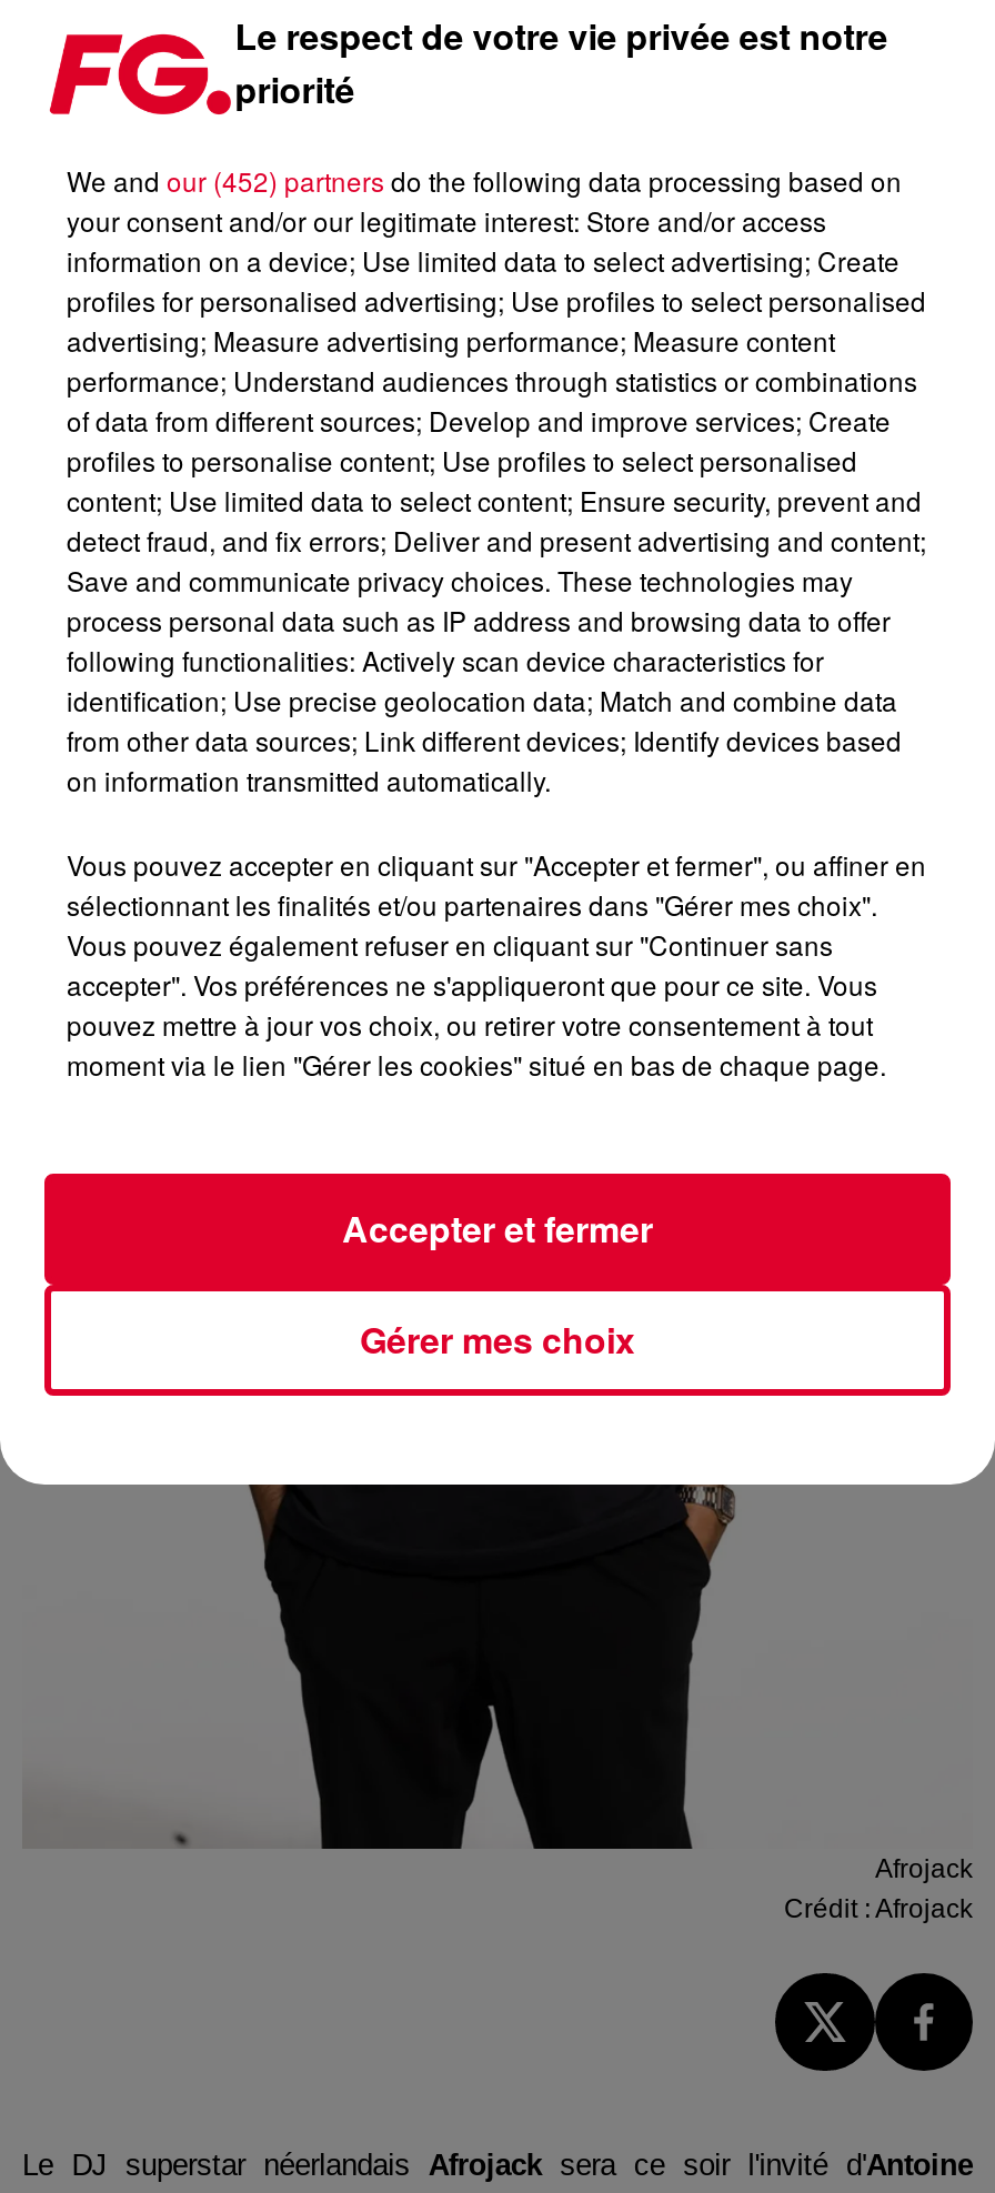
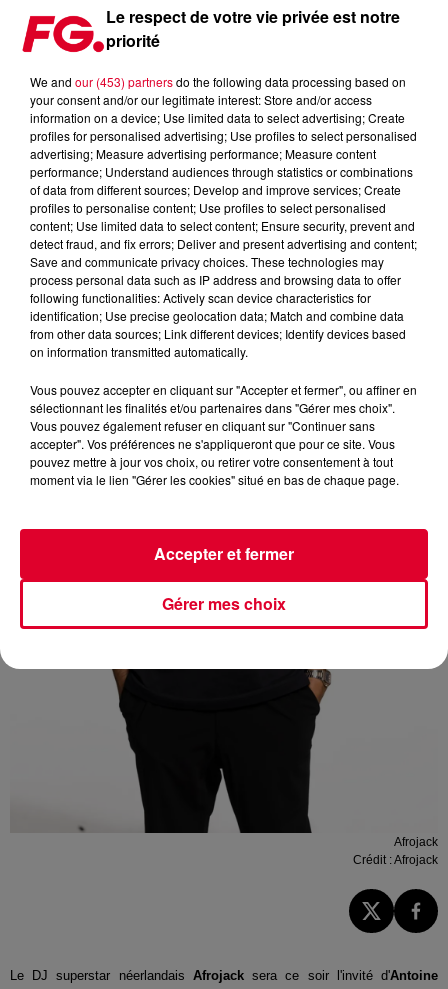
[67,161,902,199] We and our (452) partners do the following data processing based on -> [30,73,406,90] We and our (453) partners do the following data processing based on

